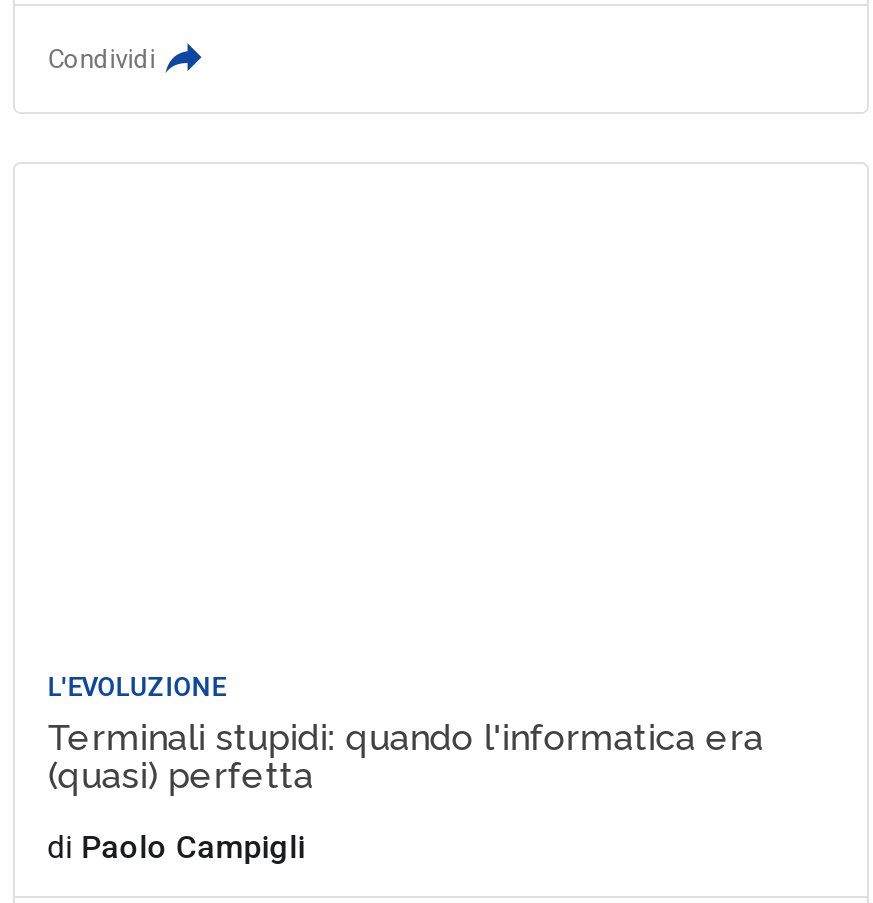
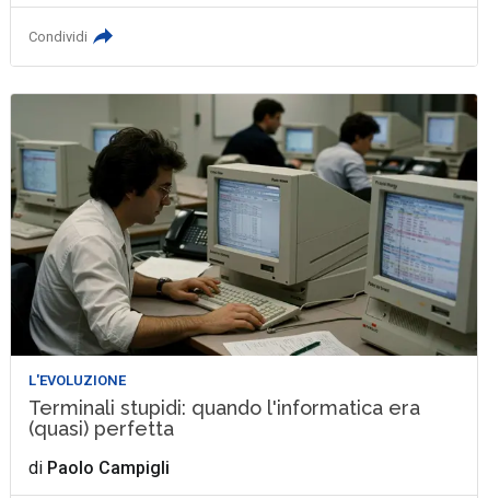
none -> [10,93,478,357] [image]

